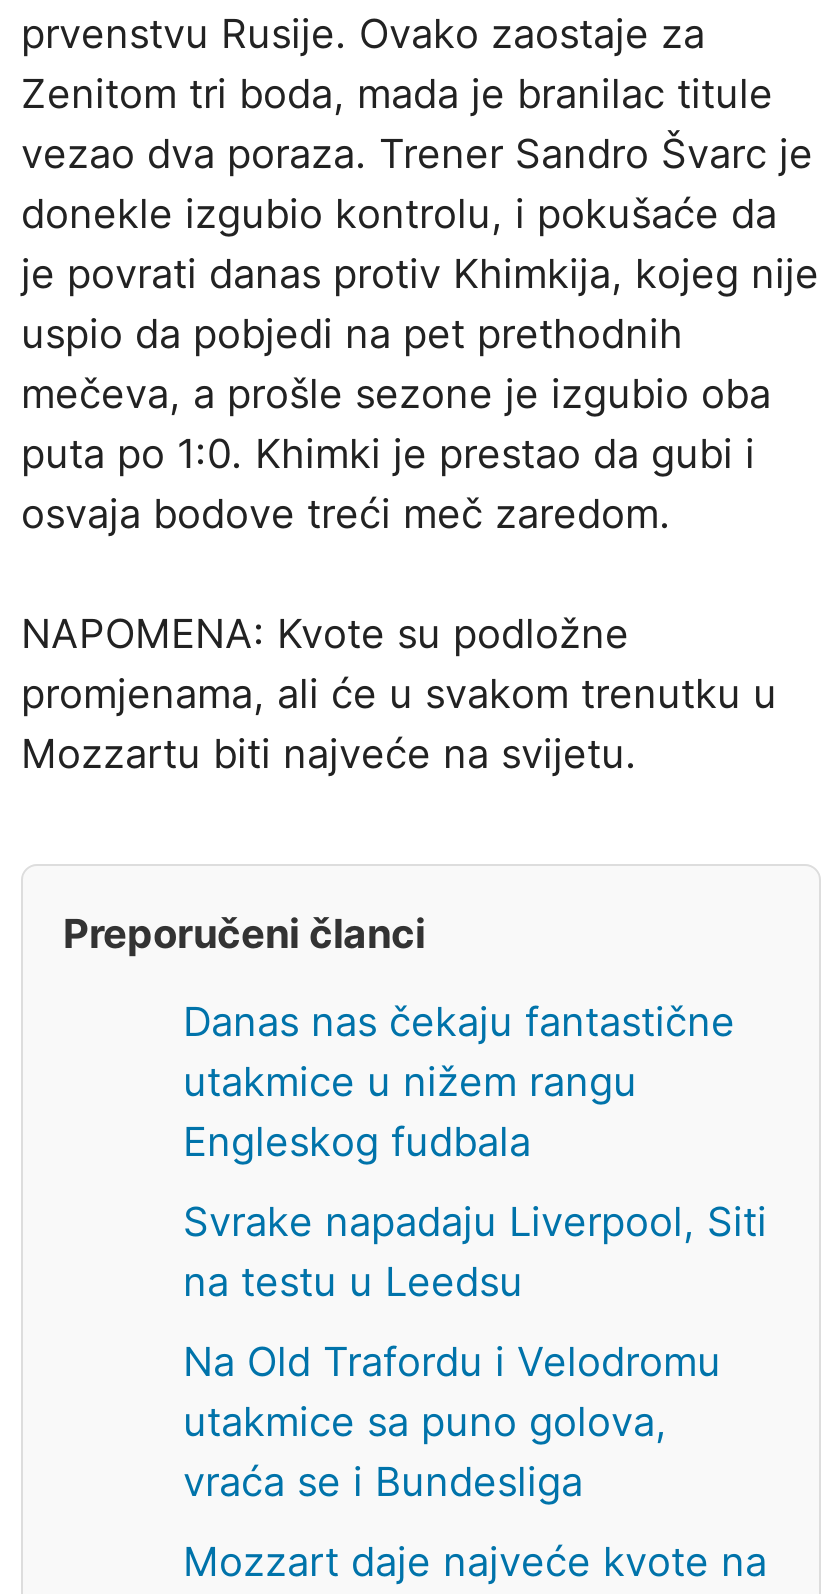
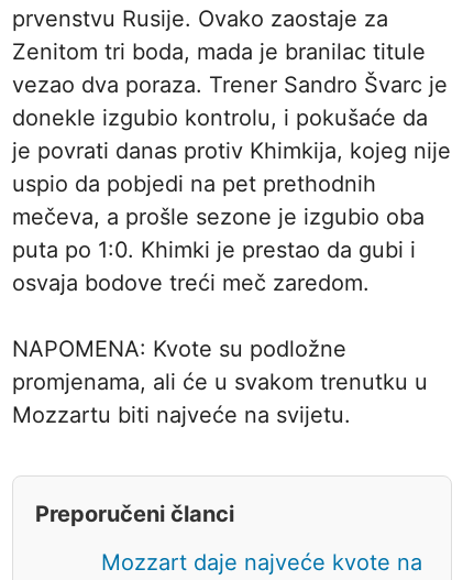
[183,997,767,1505] Danas nas čekaju fantastične | utakmice u nižem rangu | Engleskog fudbala | Svrake napadaju Liverpool, Siti | na testu u Leedsu | Na Old Trafordu i Velodromu | utakmice sa puno golova, | vraća se i Bundesliga -> none

